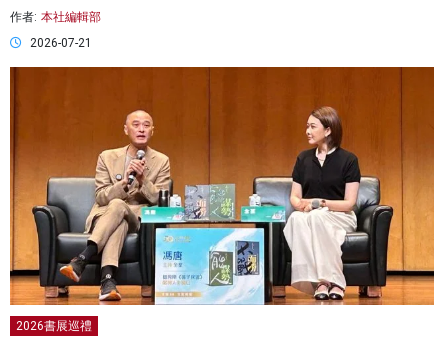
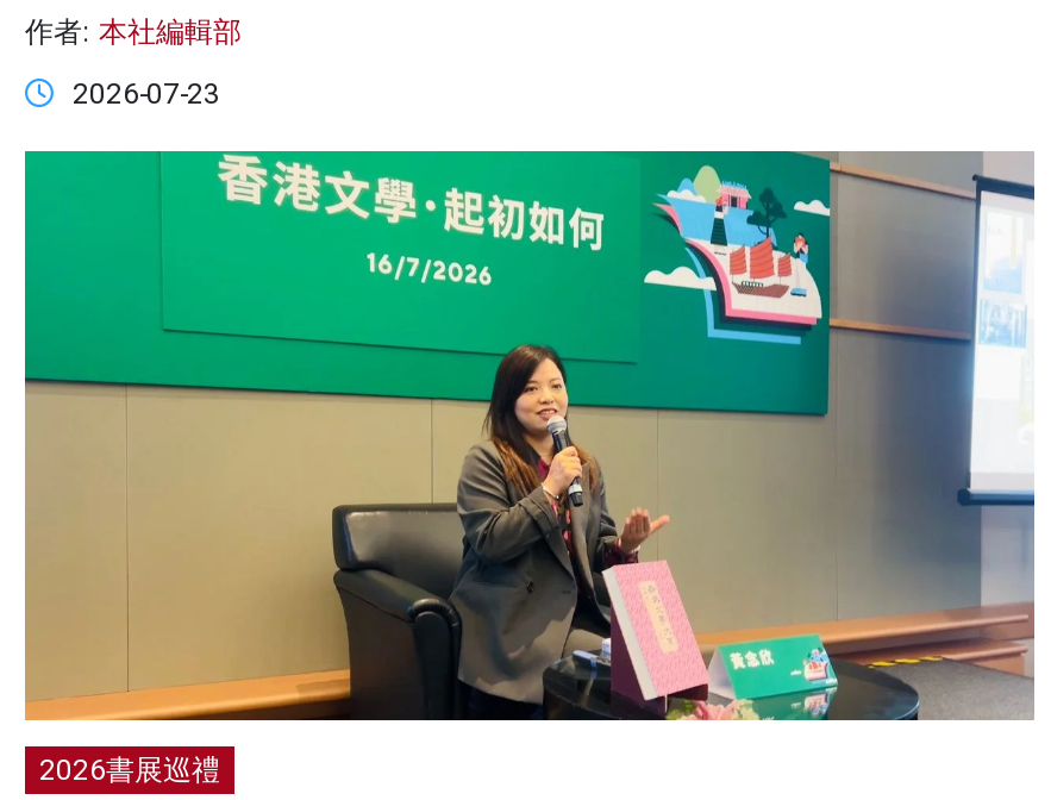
[30,36,92,50] 2026-07-21 -> [73,78,220,111] 2026-07-23
[9,66,435,306] [image] -> [23,148,1037,724] [image]

